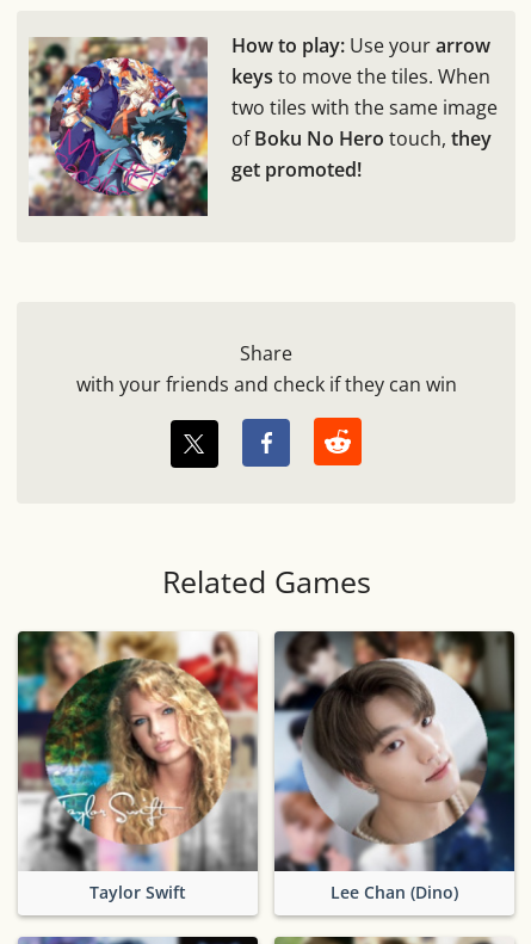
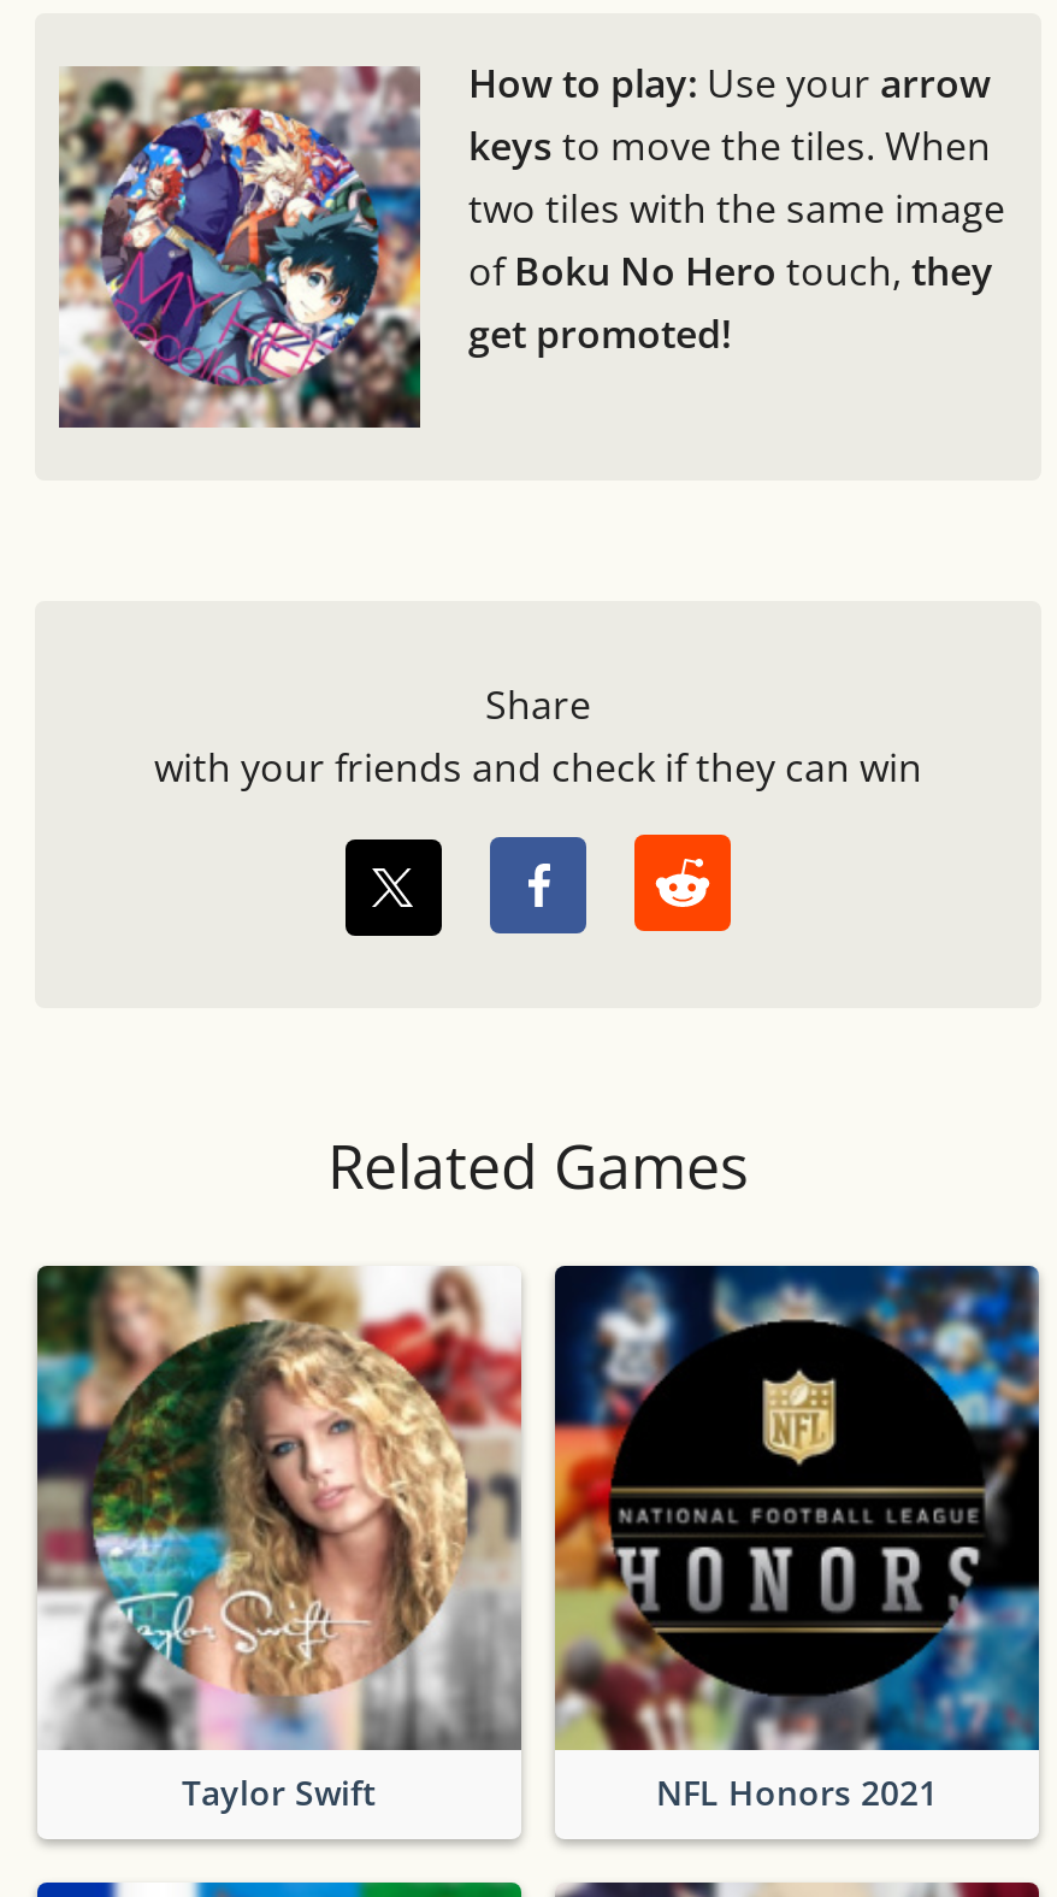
[273,630,515,904] [image] | Lee Chan (Dino) -> [553,1263,1041,1816] [image] | NFL Honors 2021

